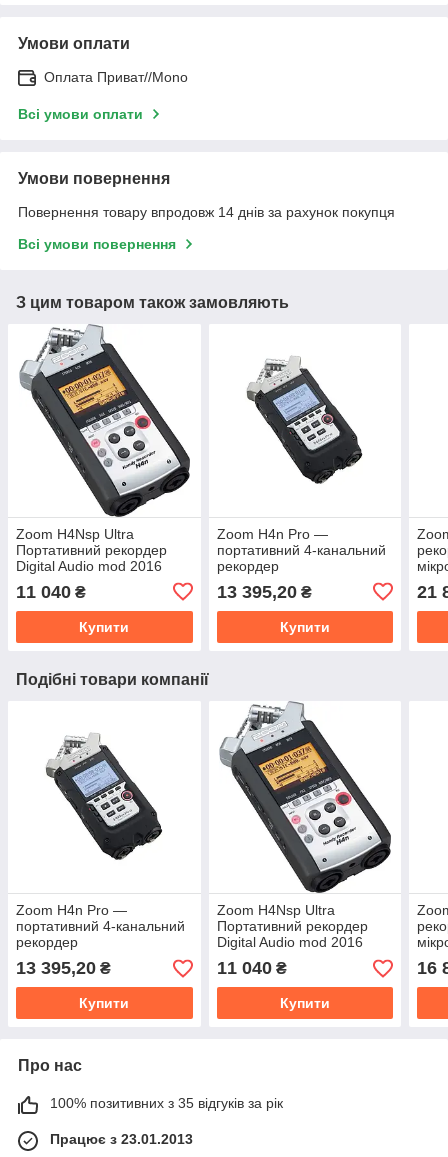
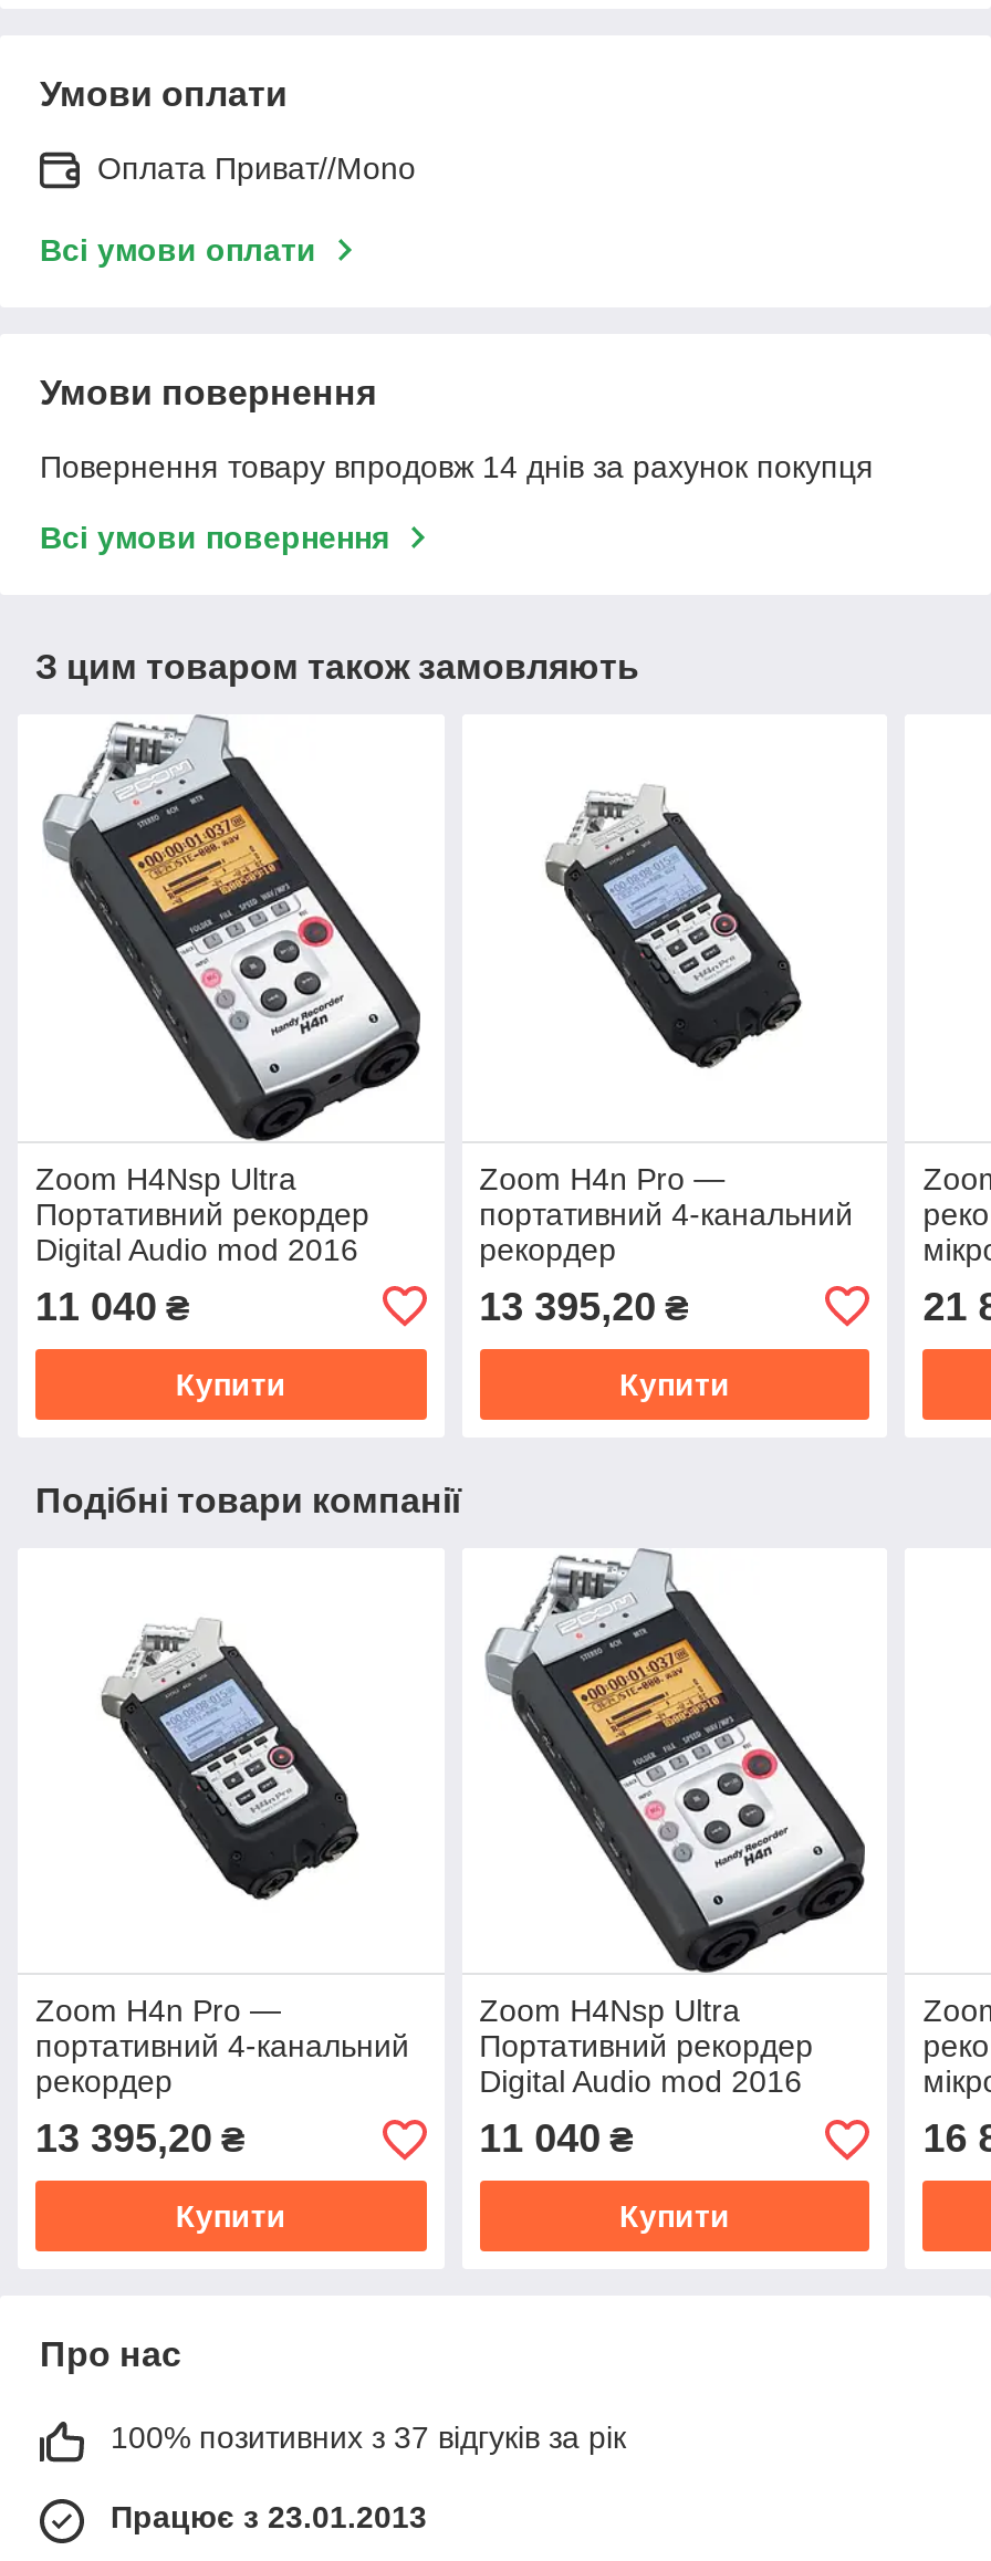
[50,1095,283,1111] 100% позитивних з 35 відгуків за рік -> [111,2420,626,2456] 100% позитивних з 37 відгуків за рік

